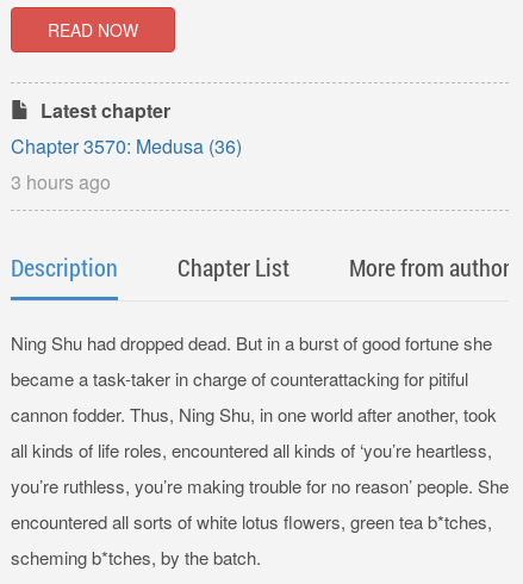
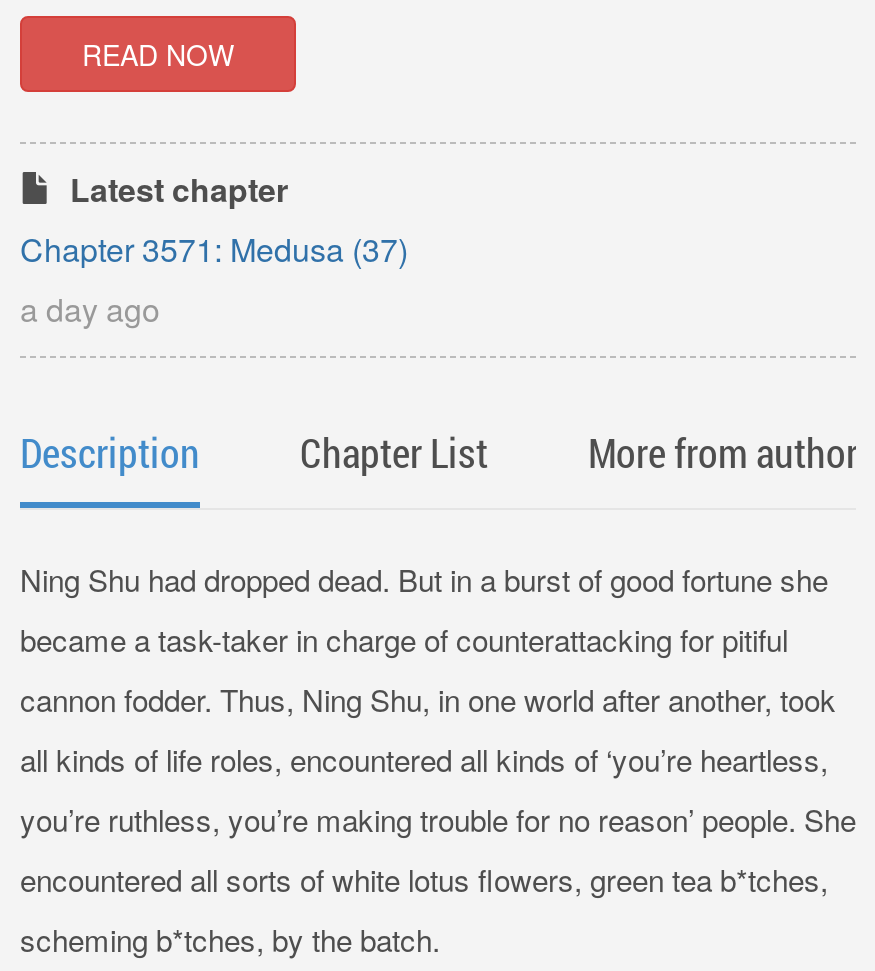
[11,132,242,160] Chapter 3570: Medusa (36) -> [20,226,408,272] Chapter 3571: Medusa (37)
[11,168,111,195] 3 hours ago -> [20,286,160,332] a day ago

